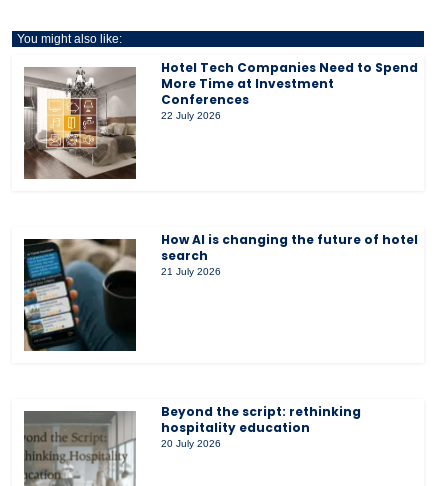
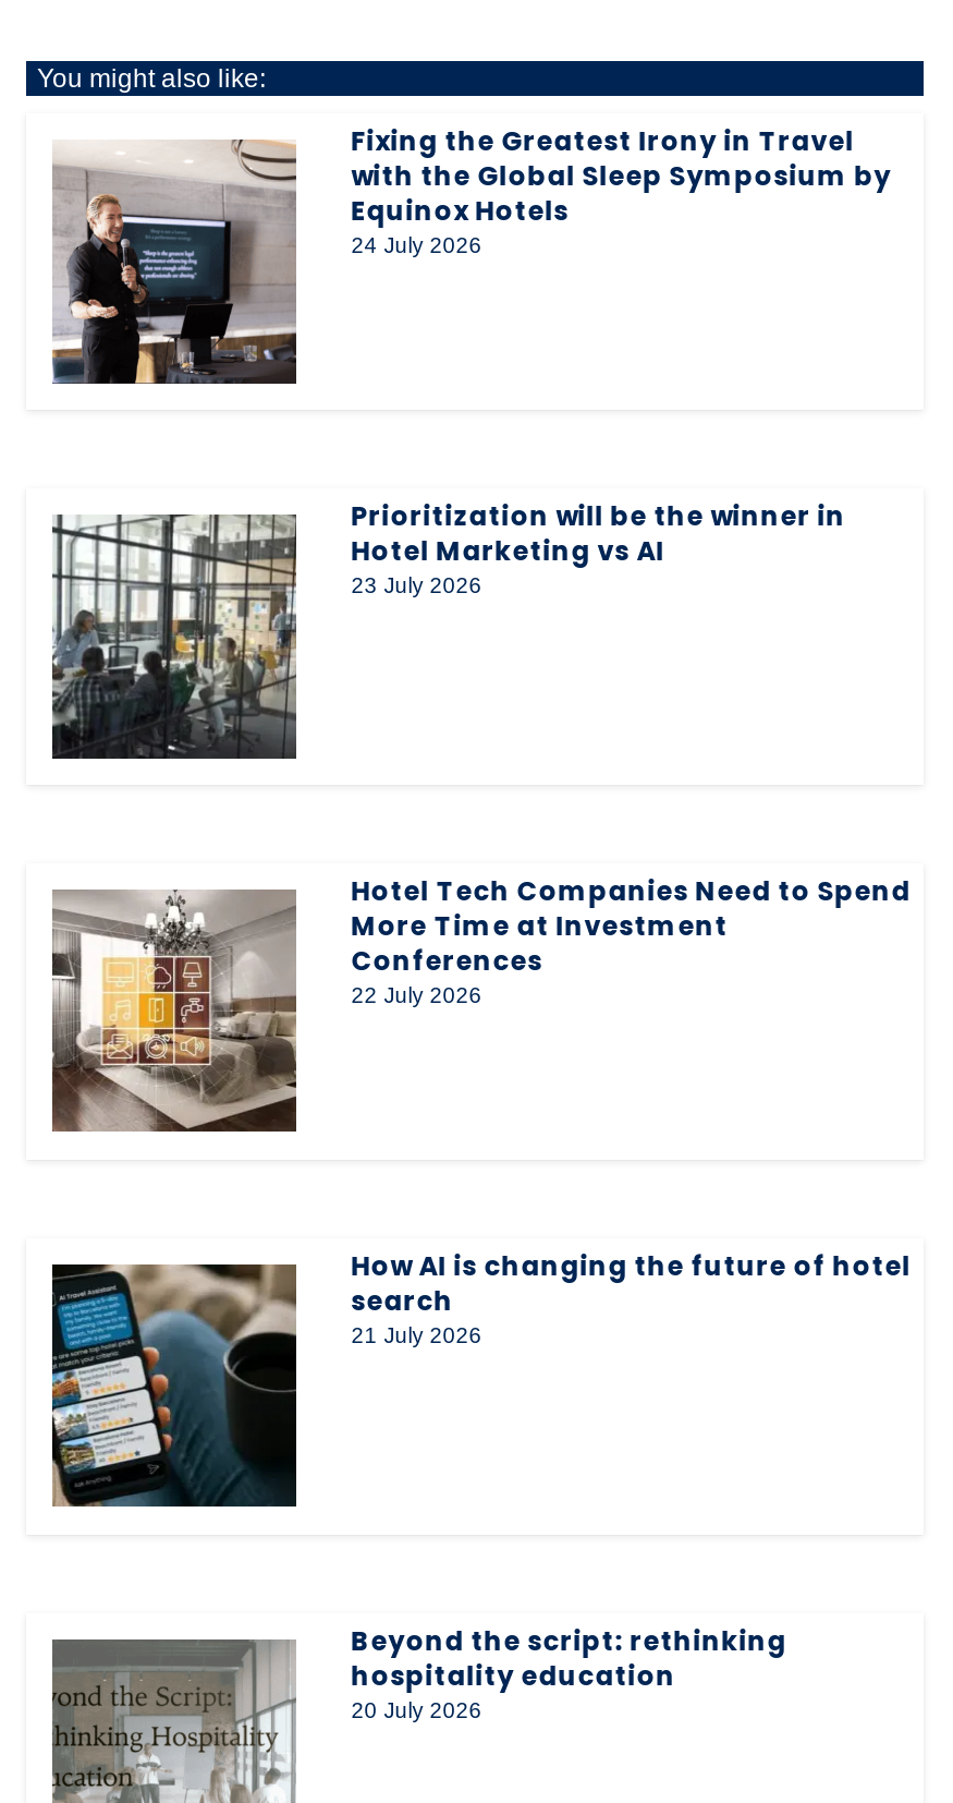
none -> [52,122,891,384] [image] | Fixing the Greatest Irony in Travel | with the Global Sleep Symposium by | Equinox Hotels | 24 July 2026
none -> [52,497,846,759] [image] | Prioritization will be the winner in | Hotel Marketing vs AI | 23 July 2026

